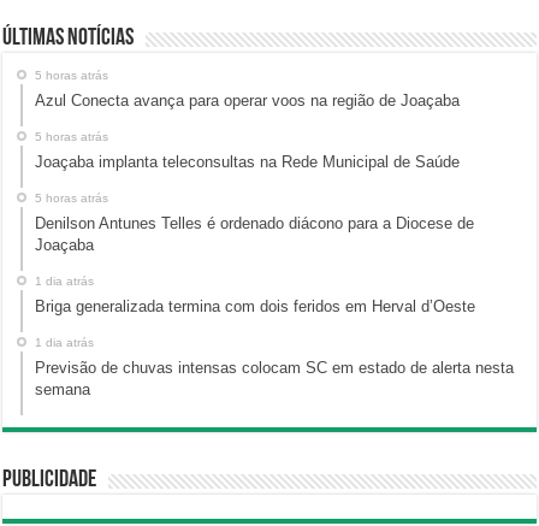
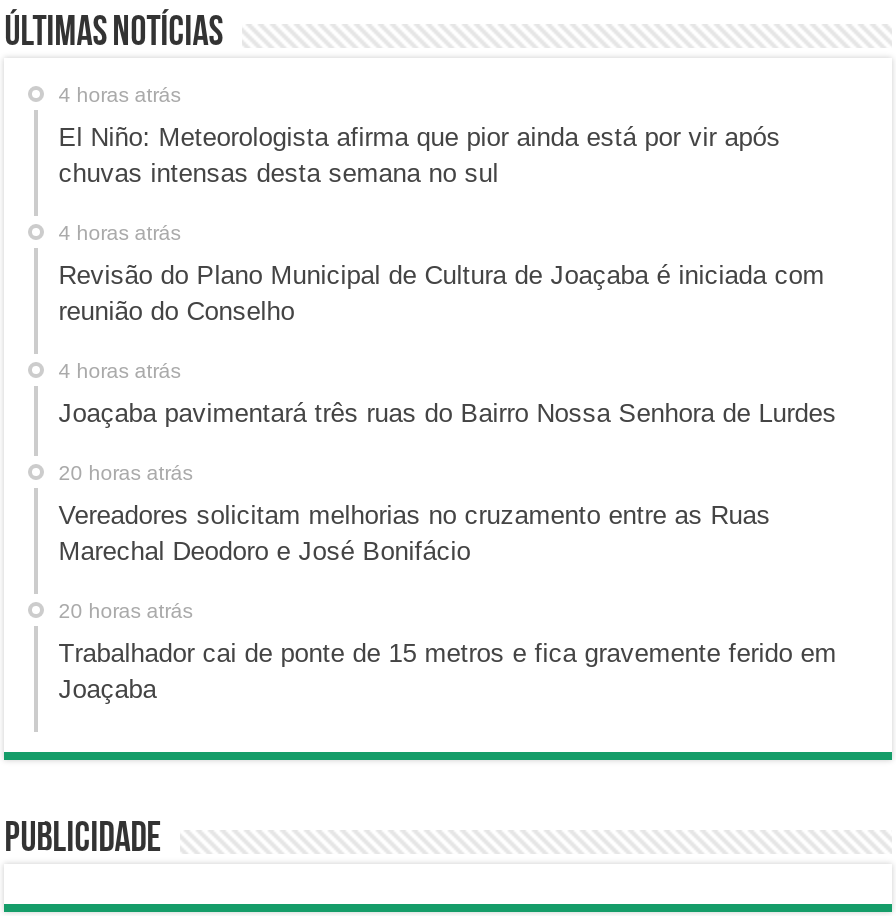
[35,69,474,233] 5 horas atrás | Azul Conecta avança para operar voos na região de Joaçaba | 5 horas atrás | Joaçaba implanta teleconsultas na Rede Municipal de Saúde | 5 horas atrás | Denilson Antunes Telles é ordenado diácono para a Diocese de -> [58,85,836,669] 4 horas atrás | El Niño: Meteorologista afirma que pior ainda está por vir após | chuvas intensas desta semana no sul | 4 horas atrás | Revisão do Plano Municipal de Cultura de Joaçaba é iniciada com | reunião do Conselho | 4 horas atrás | Joaçaba pavimentará três ruas do Bairro Nossa Senhora de Lurdes | 20 horas atrás | Vereadores solicitam melhorias no cruzamento entre as Ruas | Marechal Deodoro e José Bonifácio | 20 horas atrás | Trabalhador cai de ponte de 15 metros e fica gravemente ferido em
moved [35,236,94,254] -> [58,675,156,705]: Joaçaba
[35,275,514,399] 1 dia atrás | Briga generalizada termina com dois feridos em Herval d’Oeste | 1 dia atrás | Previsão de chuvas intensas colocam SC em estado de alerta nesta | semana -> none

